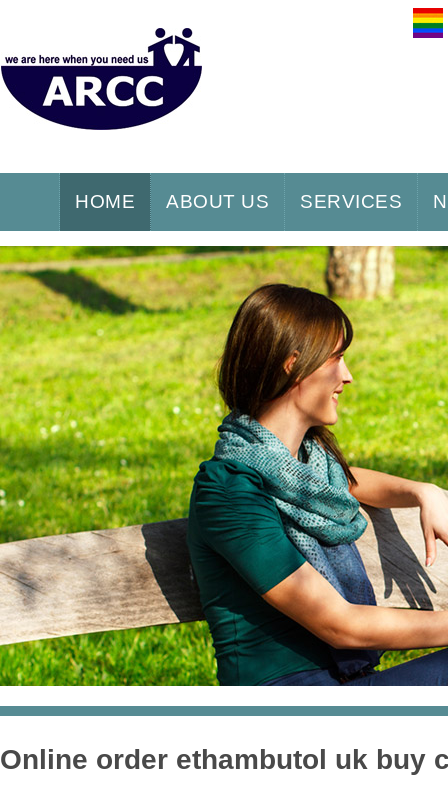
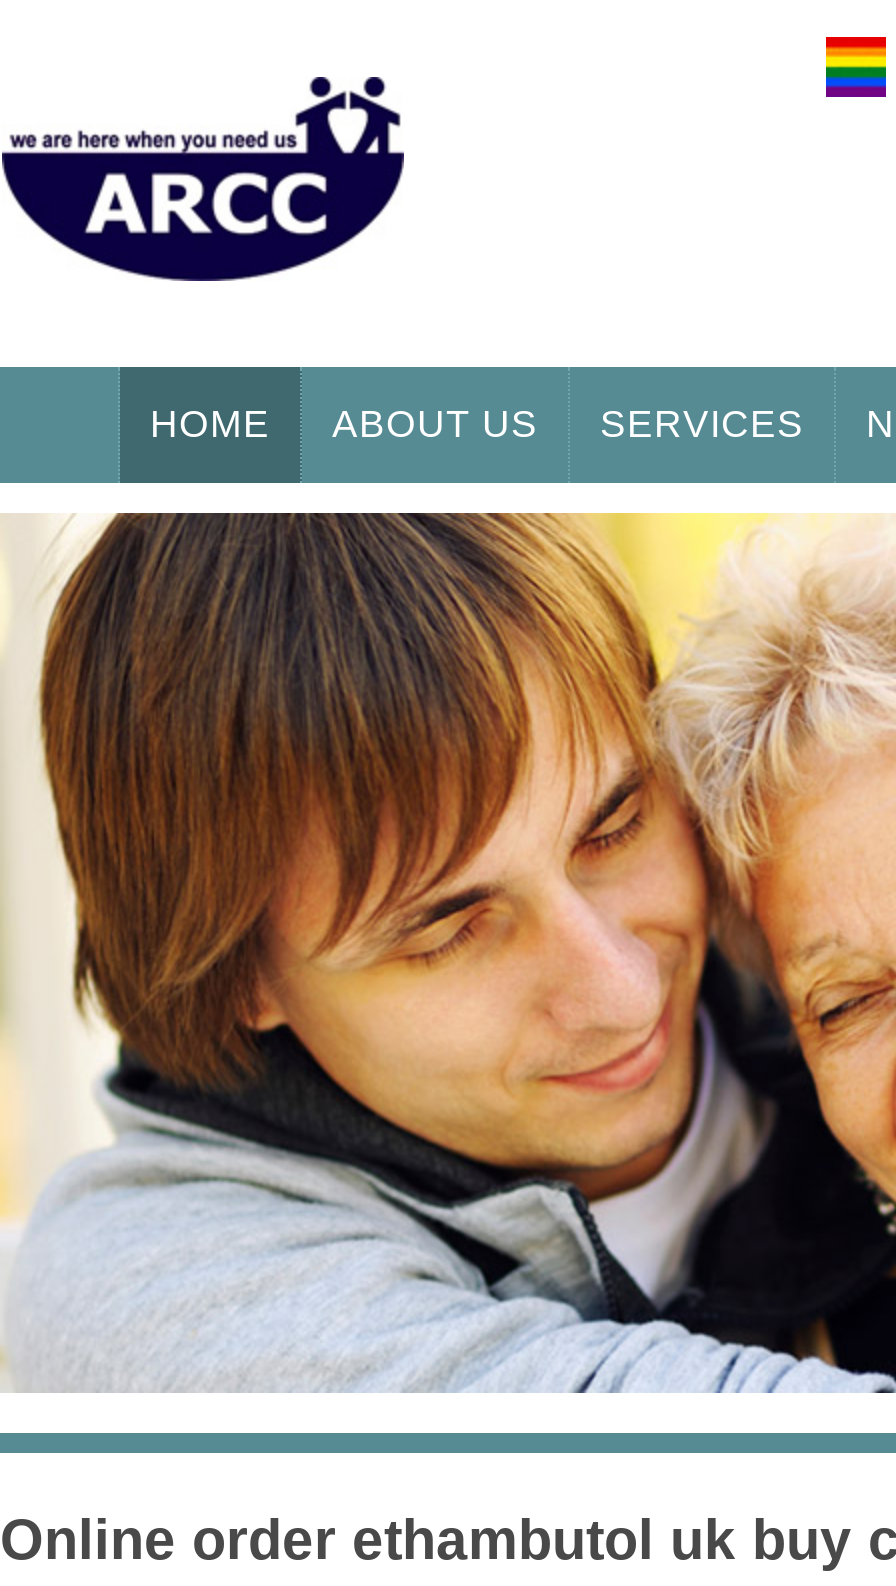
[3,245,445,687] [image] -> [6,511,890,1393] [image]

